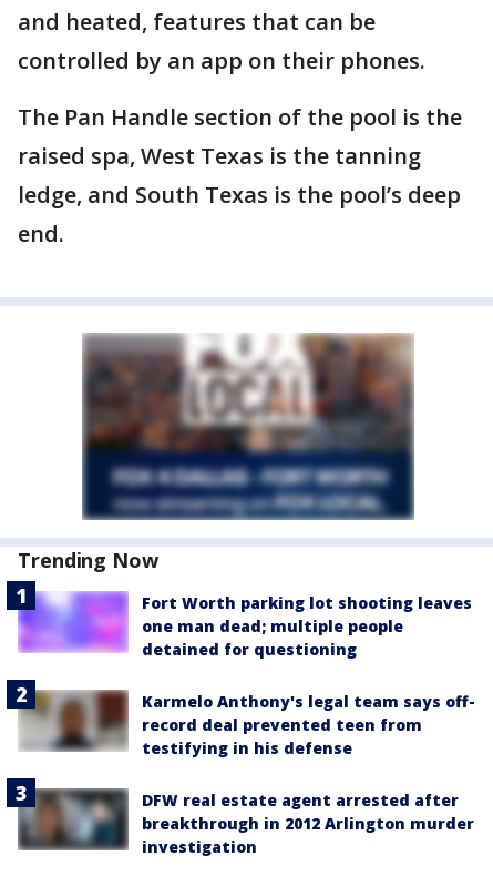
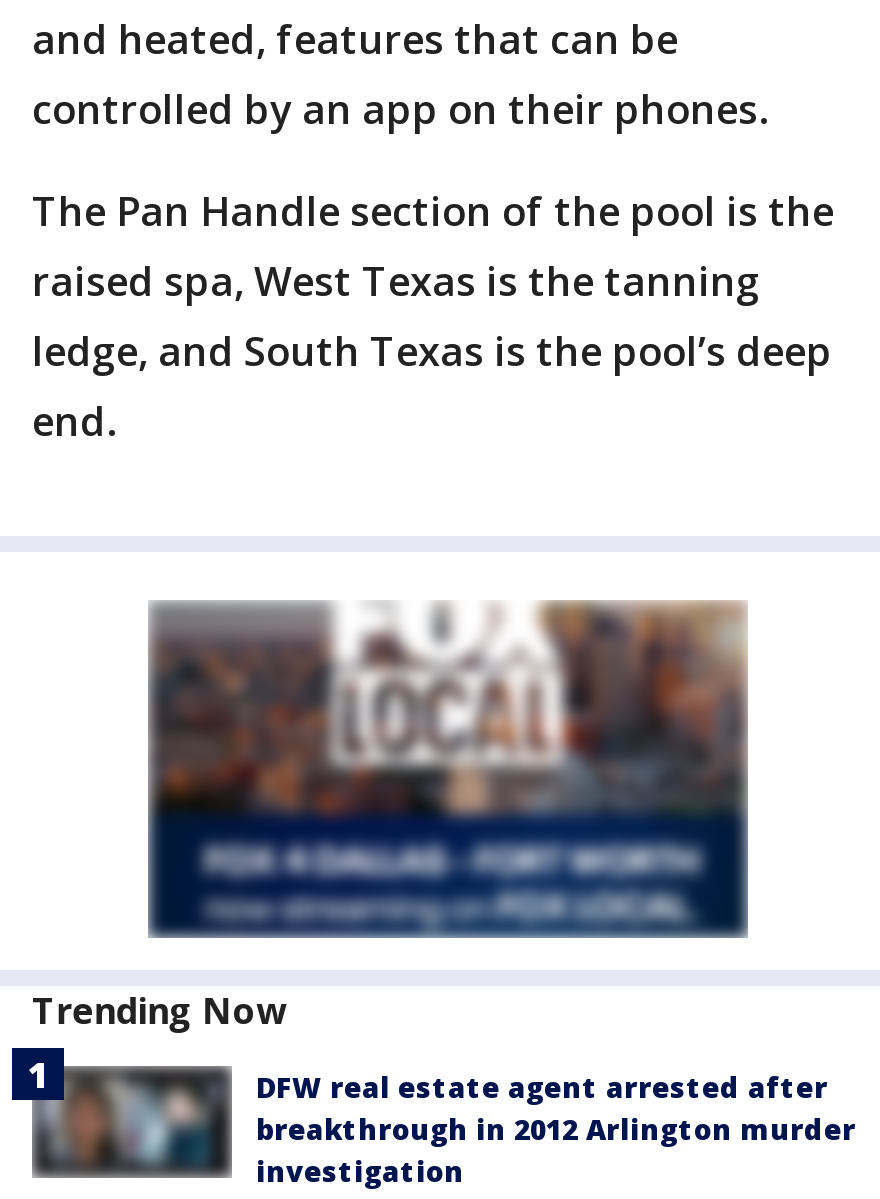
[18,591,475,758] [image] | Fort Worth parking lot shooting leaves | one man dead; multiple people | detained for questioning | Karmelo Anthony's legal team says off- | record deal prevented teen from | testifying in his defense -> none
[6,679,126,752] [image] -> none

